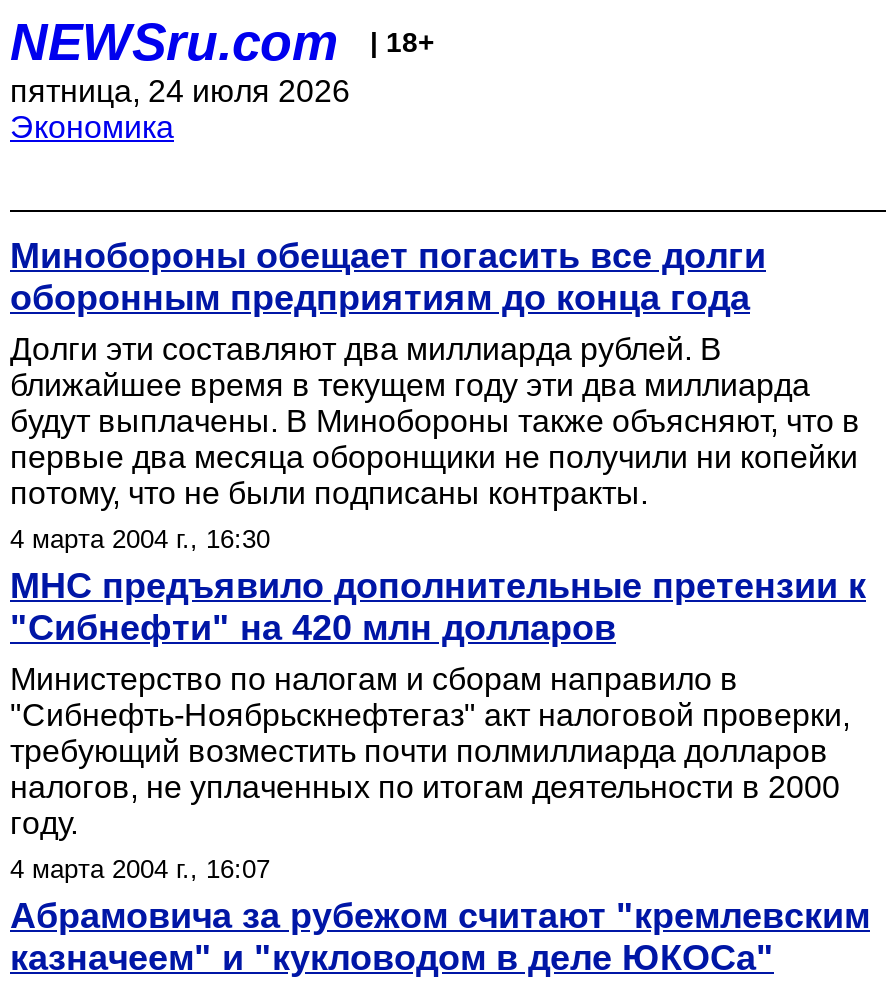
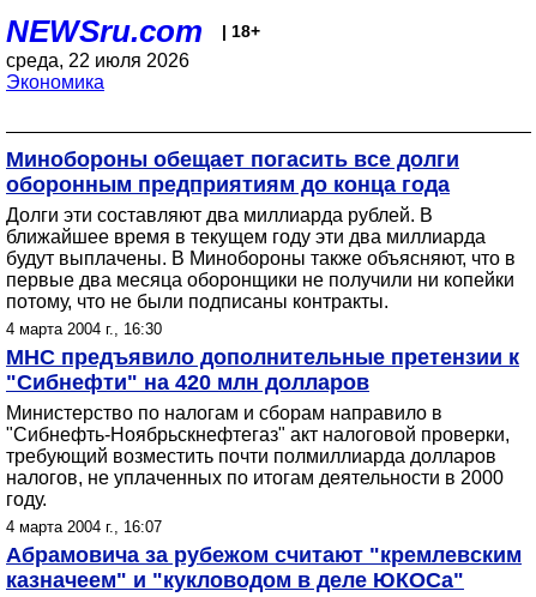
[10,74,350,108] пятница, 24 июля 2026 -> [6,50,189,71] среда, 22 июля 2026

